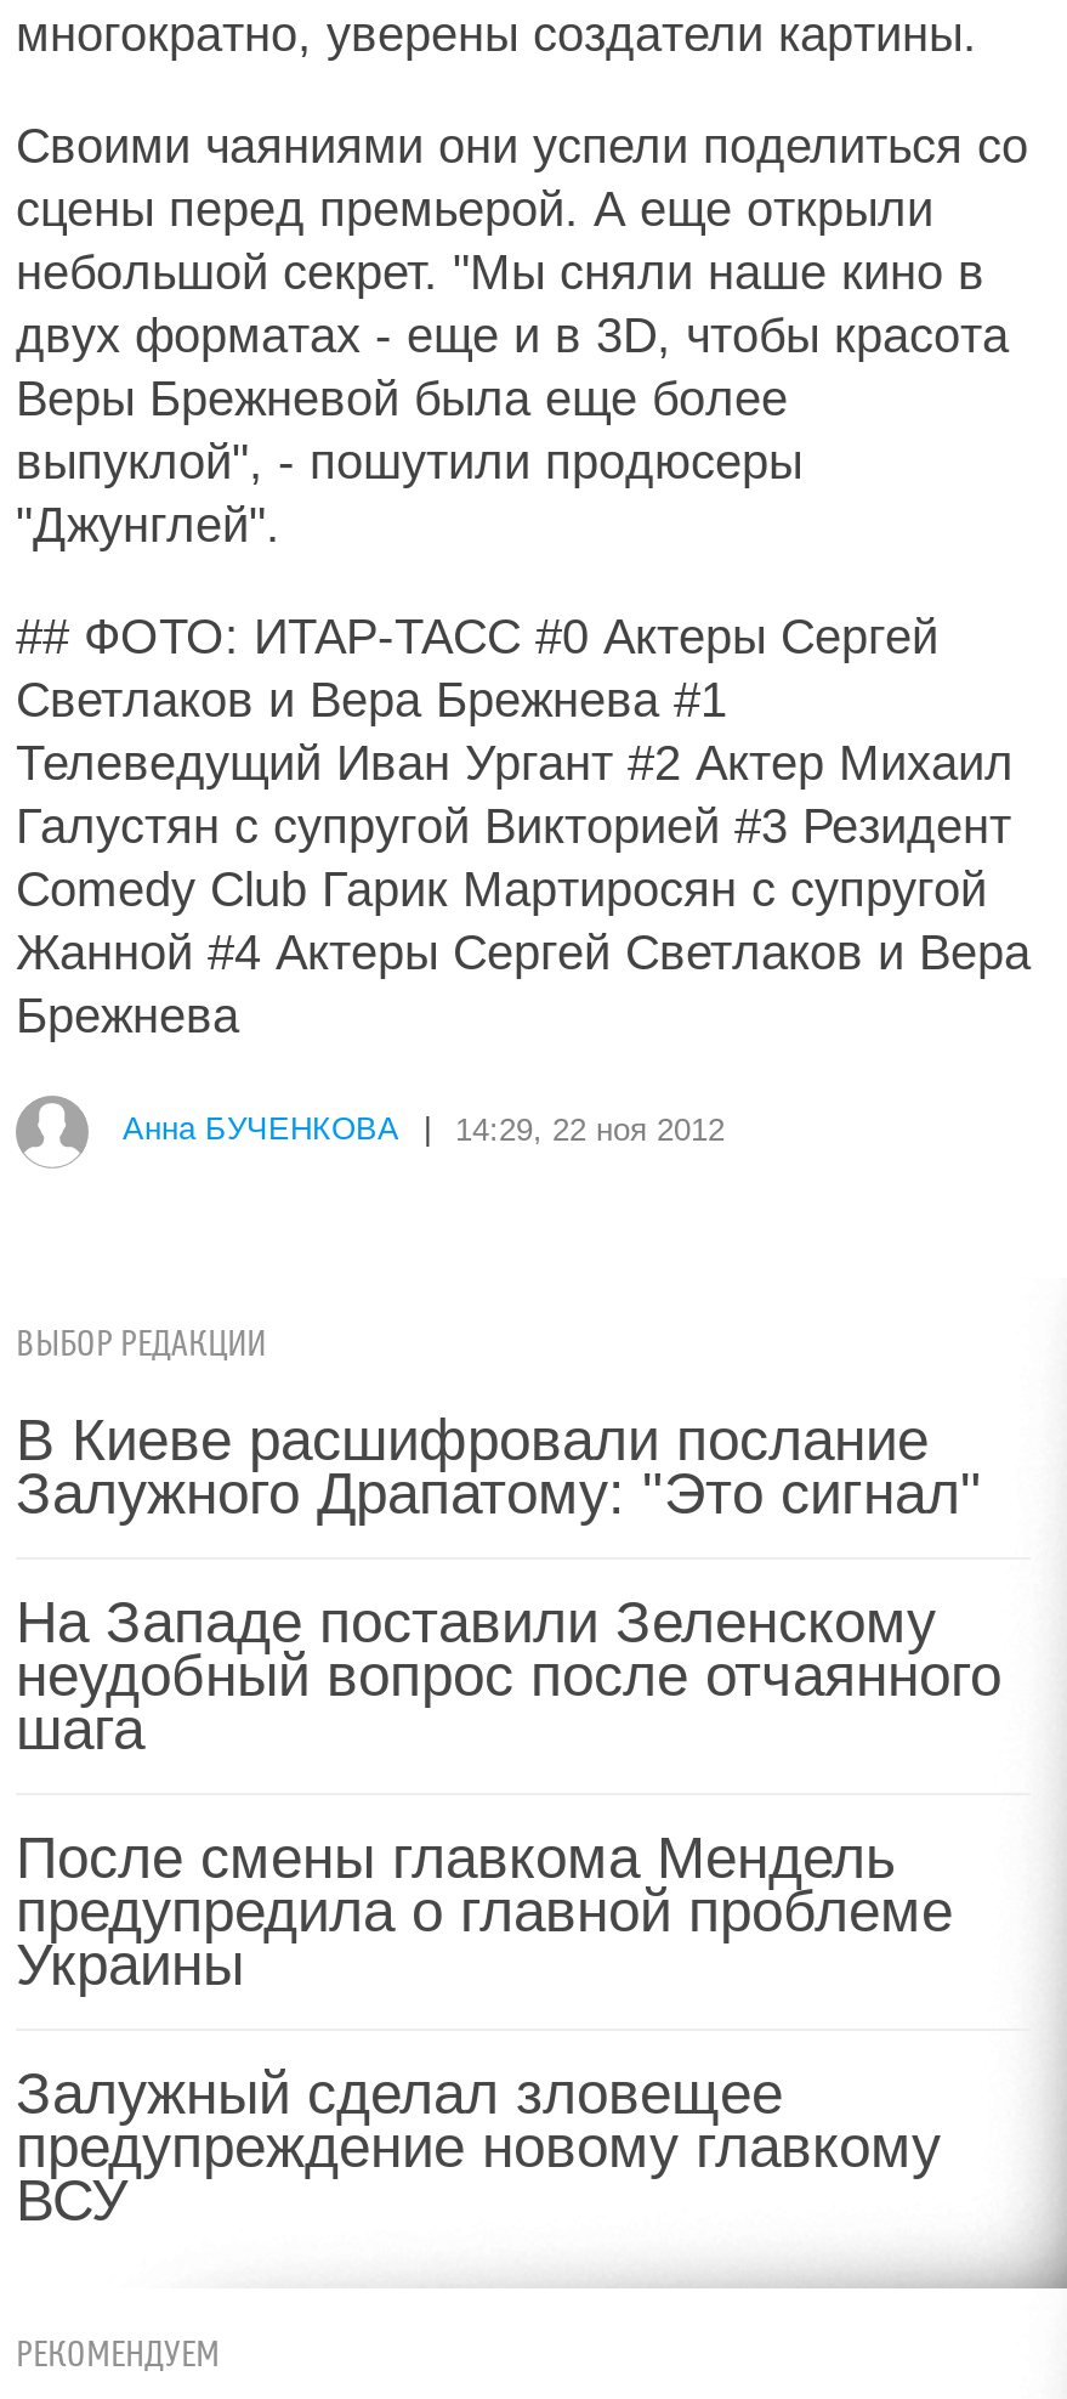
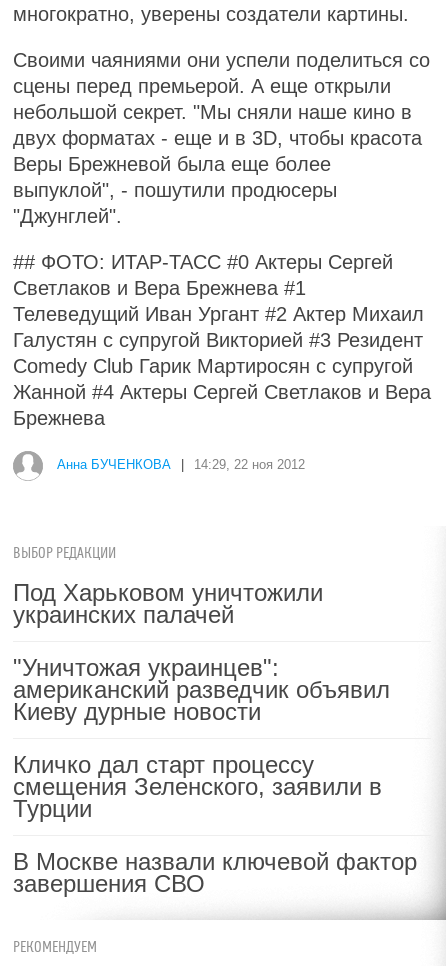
[16,1407,982,1526] В Киеве расшифровали послание | Залужного Драпатому: "Это сигнал" -> [13,579,323,628] Под Харьковом уничтожили | украинских палачей
[16,1589,1001,1761] На Западе поставили Зеленскому | неудобный вопрос после отчаянного | шага -> [13,654,390,725] "Уничтожая украинцев": | американский разведчик объявил | Киеву дурные новости
[16,1824,953,1997] После смены главкома Мендель | предупредила о главной проблеме | Украины -> [13,751,382,822] Кличко дал старт процессу | смещения Зеленского, заявили в | Турции
[16,2060,941,2233] Залужный сделал зловещее | предупреждение новому главкому | ВСУ -> [13,848,417,897] В Москве назвали ключевой фактор | завершения СВО

